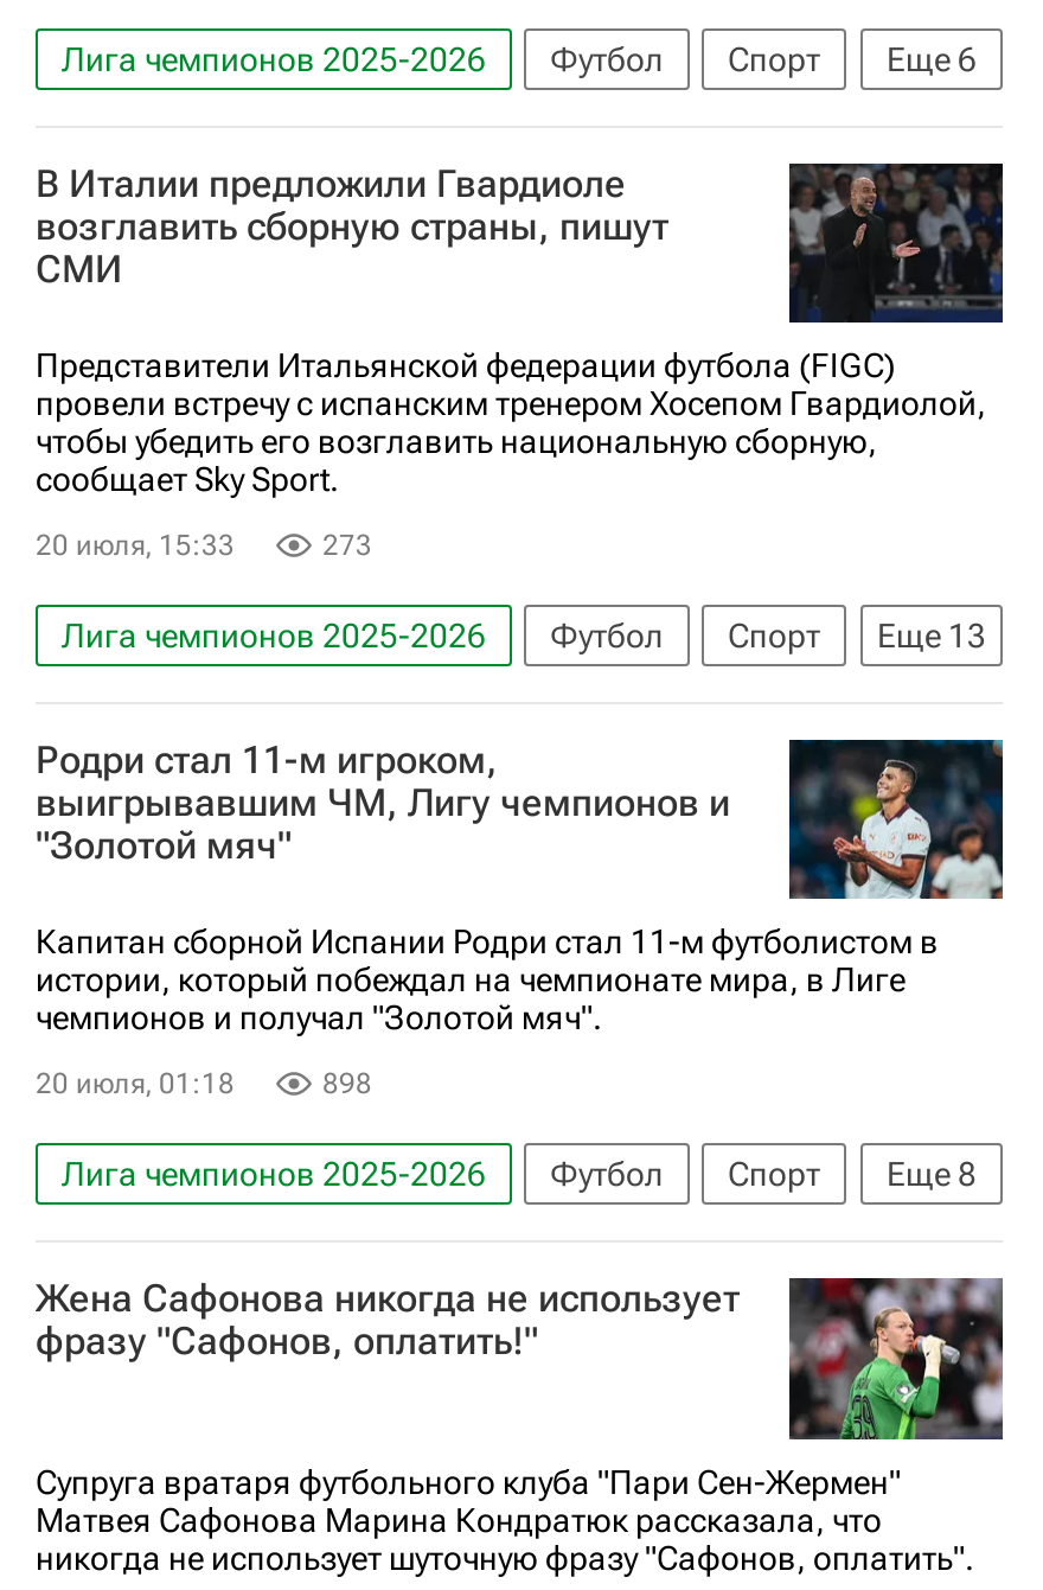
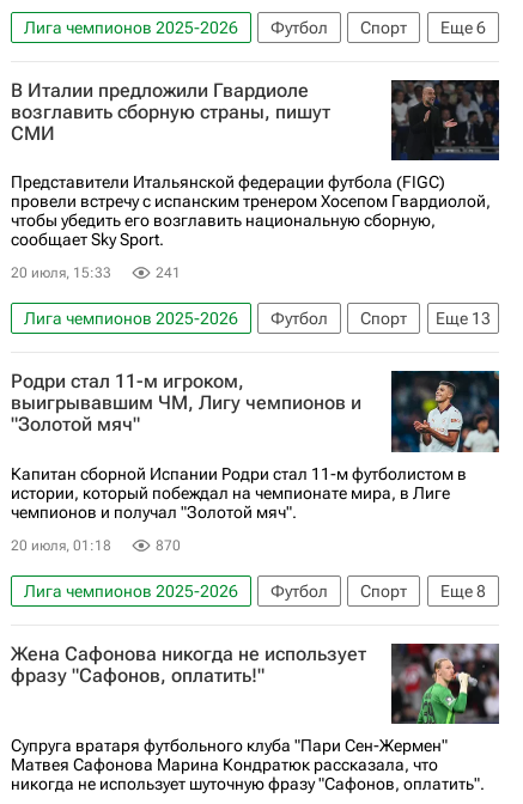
[322,528,372,561] 273 -> [156,264,181,281] 241
[322,1067,372,1100] 898 -> [156,537,181,553] 870

